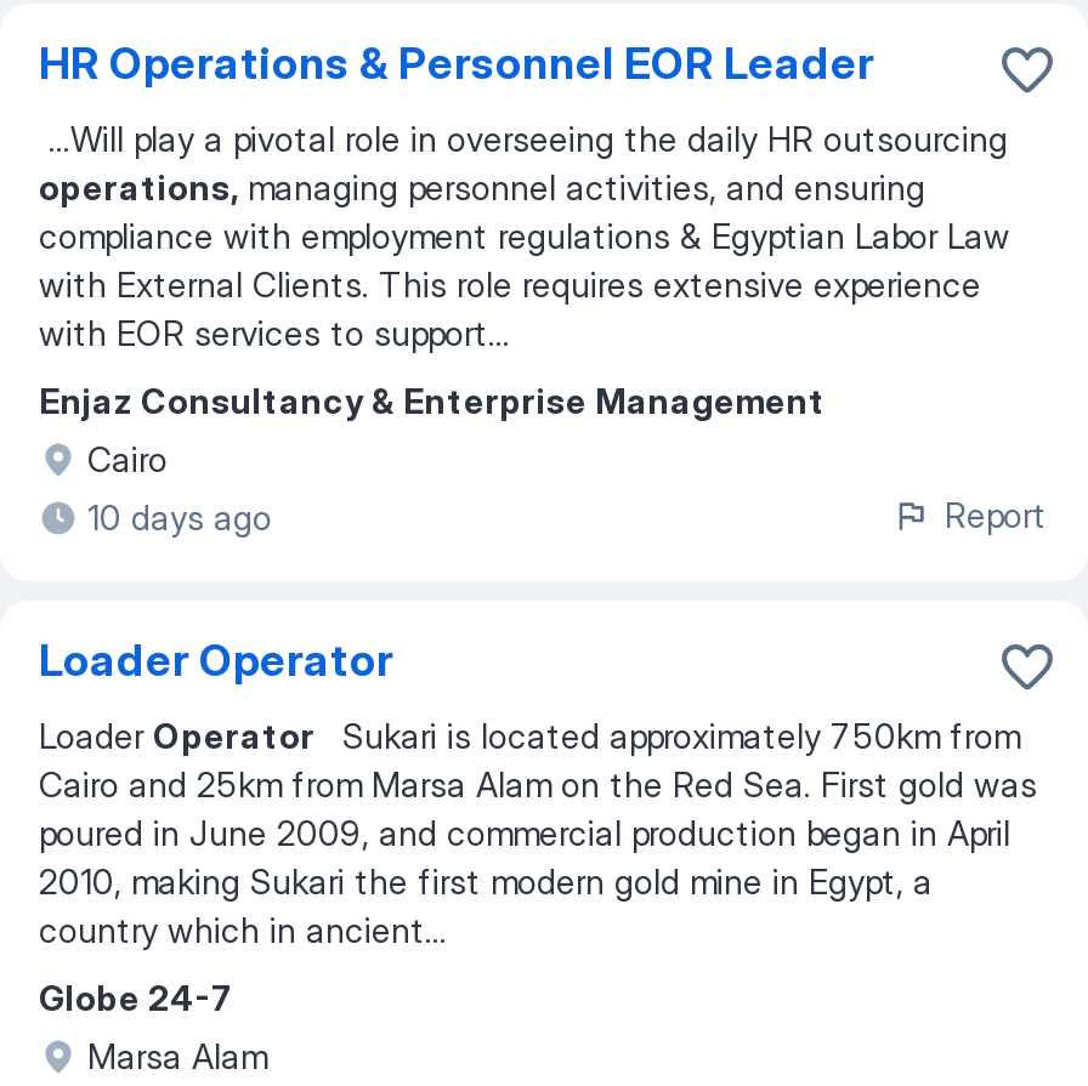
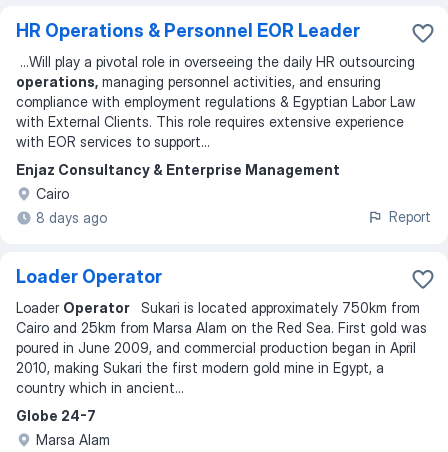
[87,496,272,538] 10 days ago -> [36,209,107,226] 8 days ago

